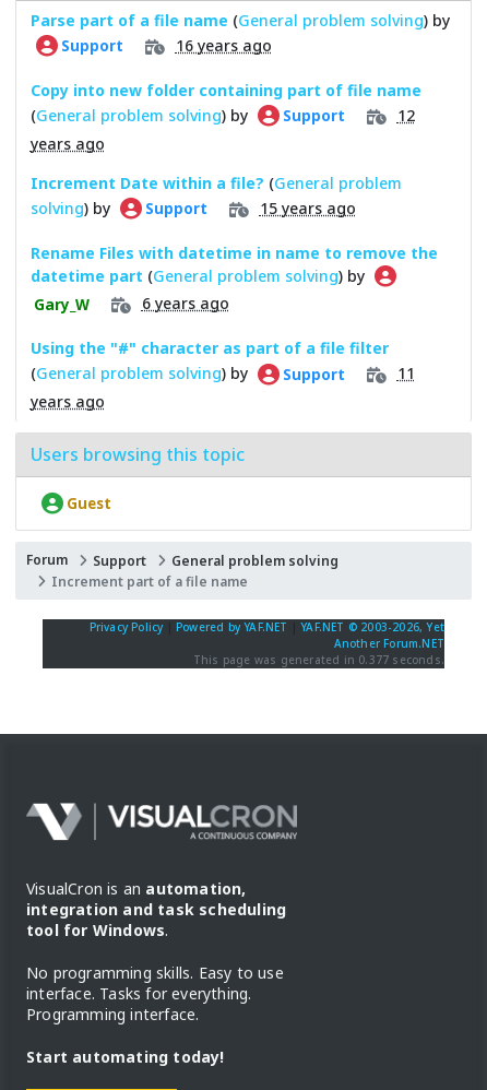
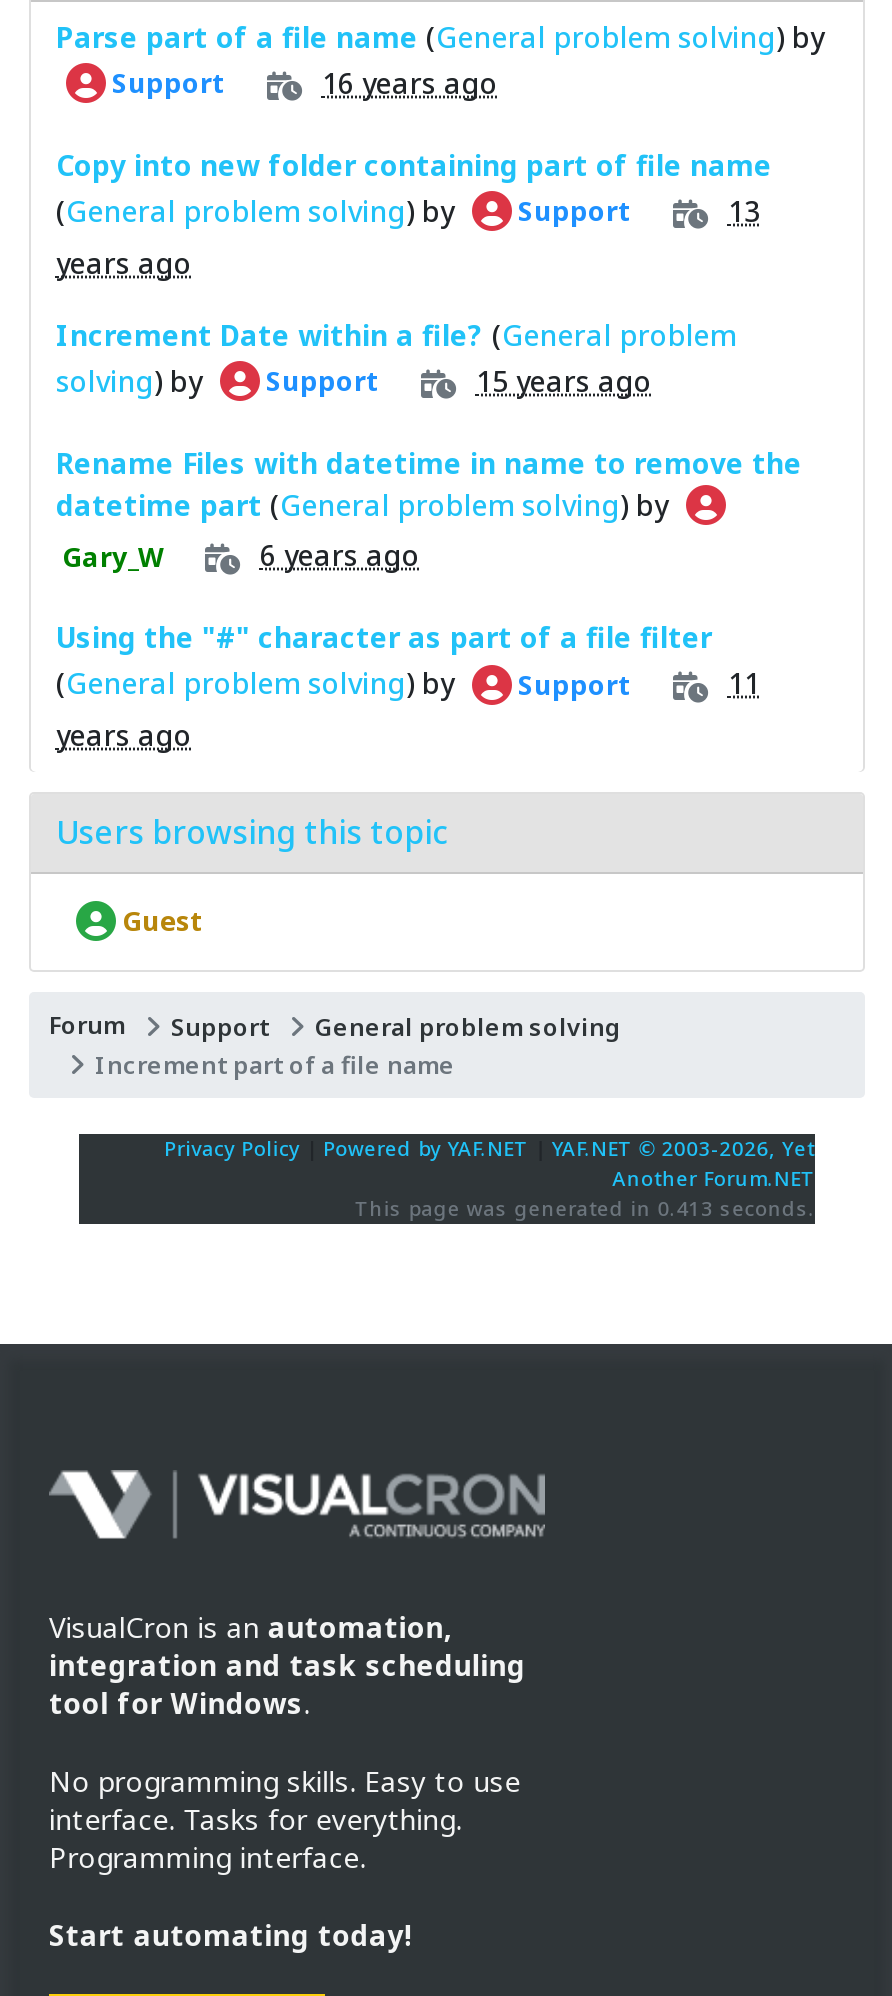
[397,105,414,125] 12 -> [728,192,760,230] 13
[193,652,444,667] This page was generated in 0.377 seconds. -> [355,1194,815,1222] This page was generated in 0.413 seconds.

